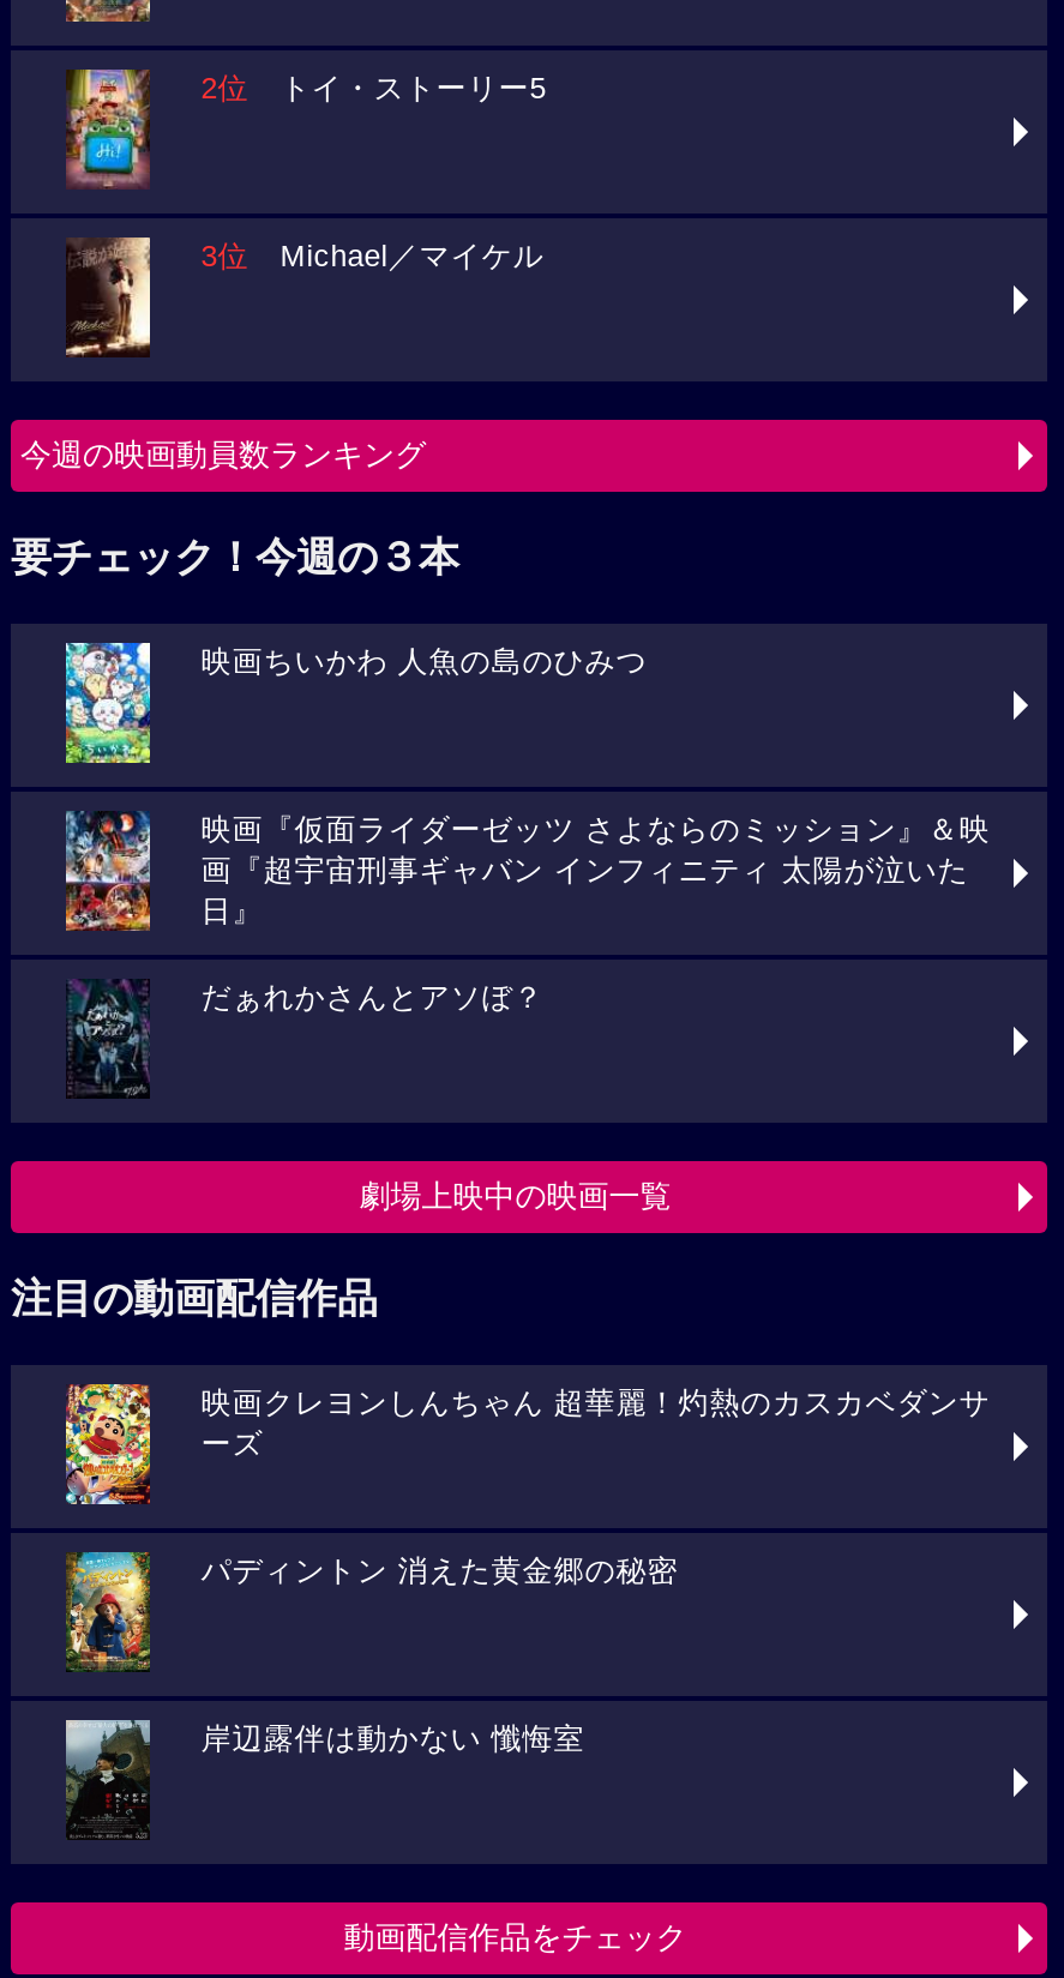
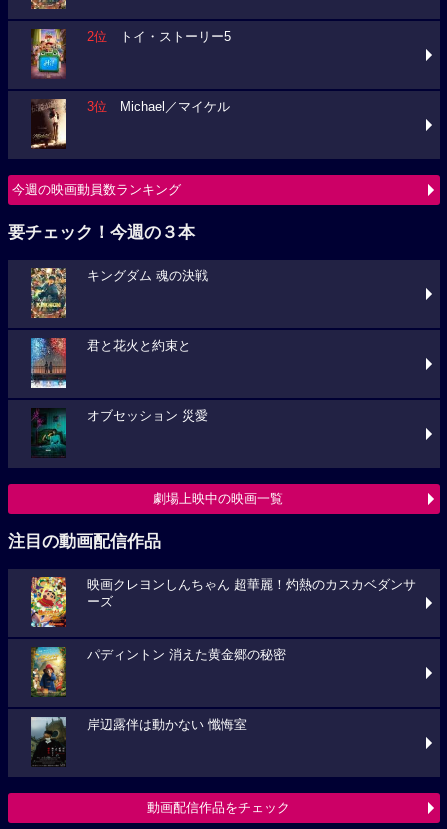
[64,641,647,765] [image] | 映画ちいかわ 人魚の島のひみつ -> [30,267,208,319] [image] | キングダム 魂の決戦
[64,811,990,931] [image] | 映画『仮面ライダーゼッツ さよならのミッション』＆映 | 画『超宇宙刑事ギャバン インフィニティ 太陽が泣いた | 日』 -> [30,337,191,389] [image] | 君と花火と約束と
[68,979,544,1094] [image] | だぁれかさんとアソぼ？ -> [31,408,208,455] [image] | オブセッション 災愛

